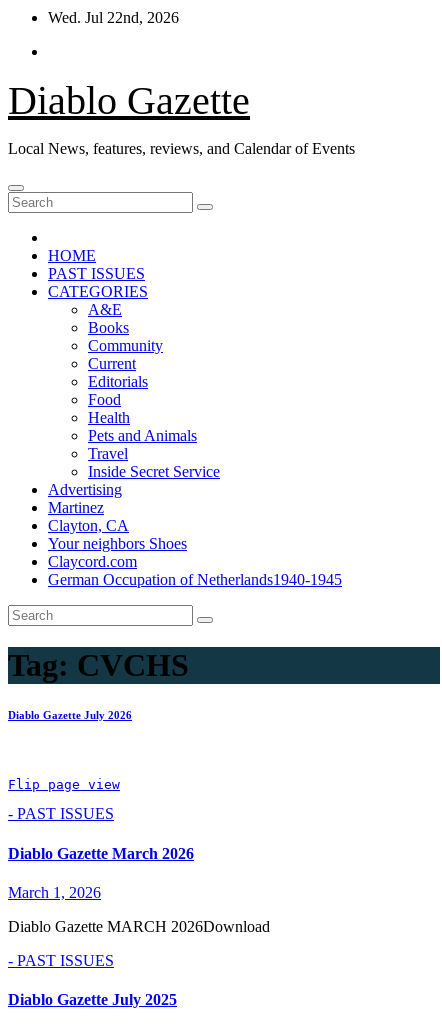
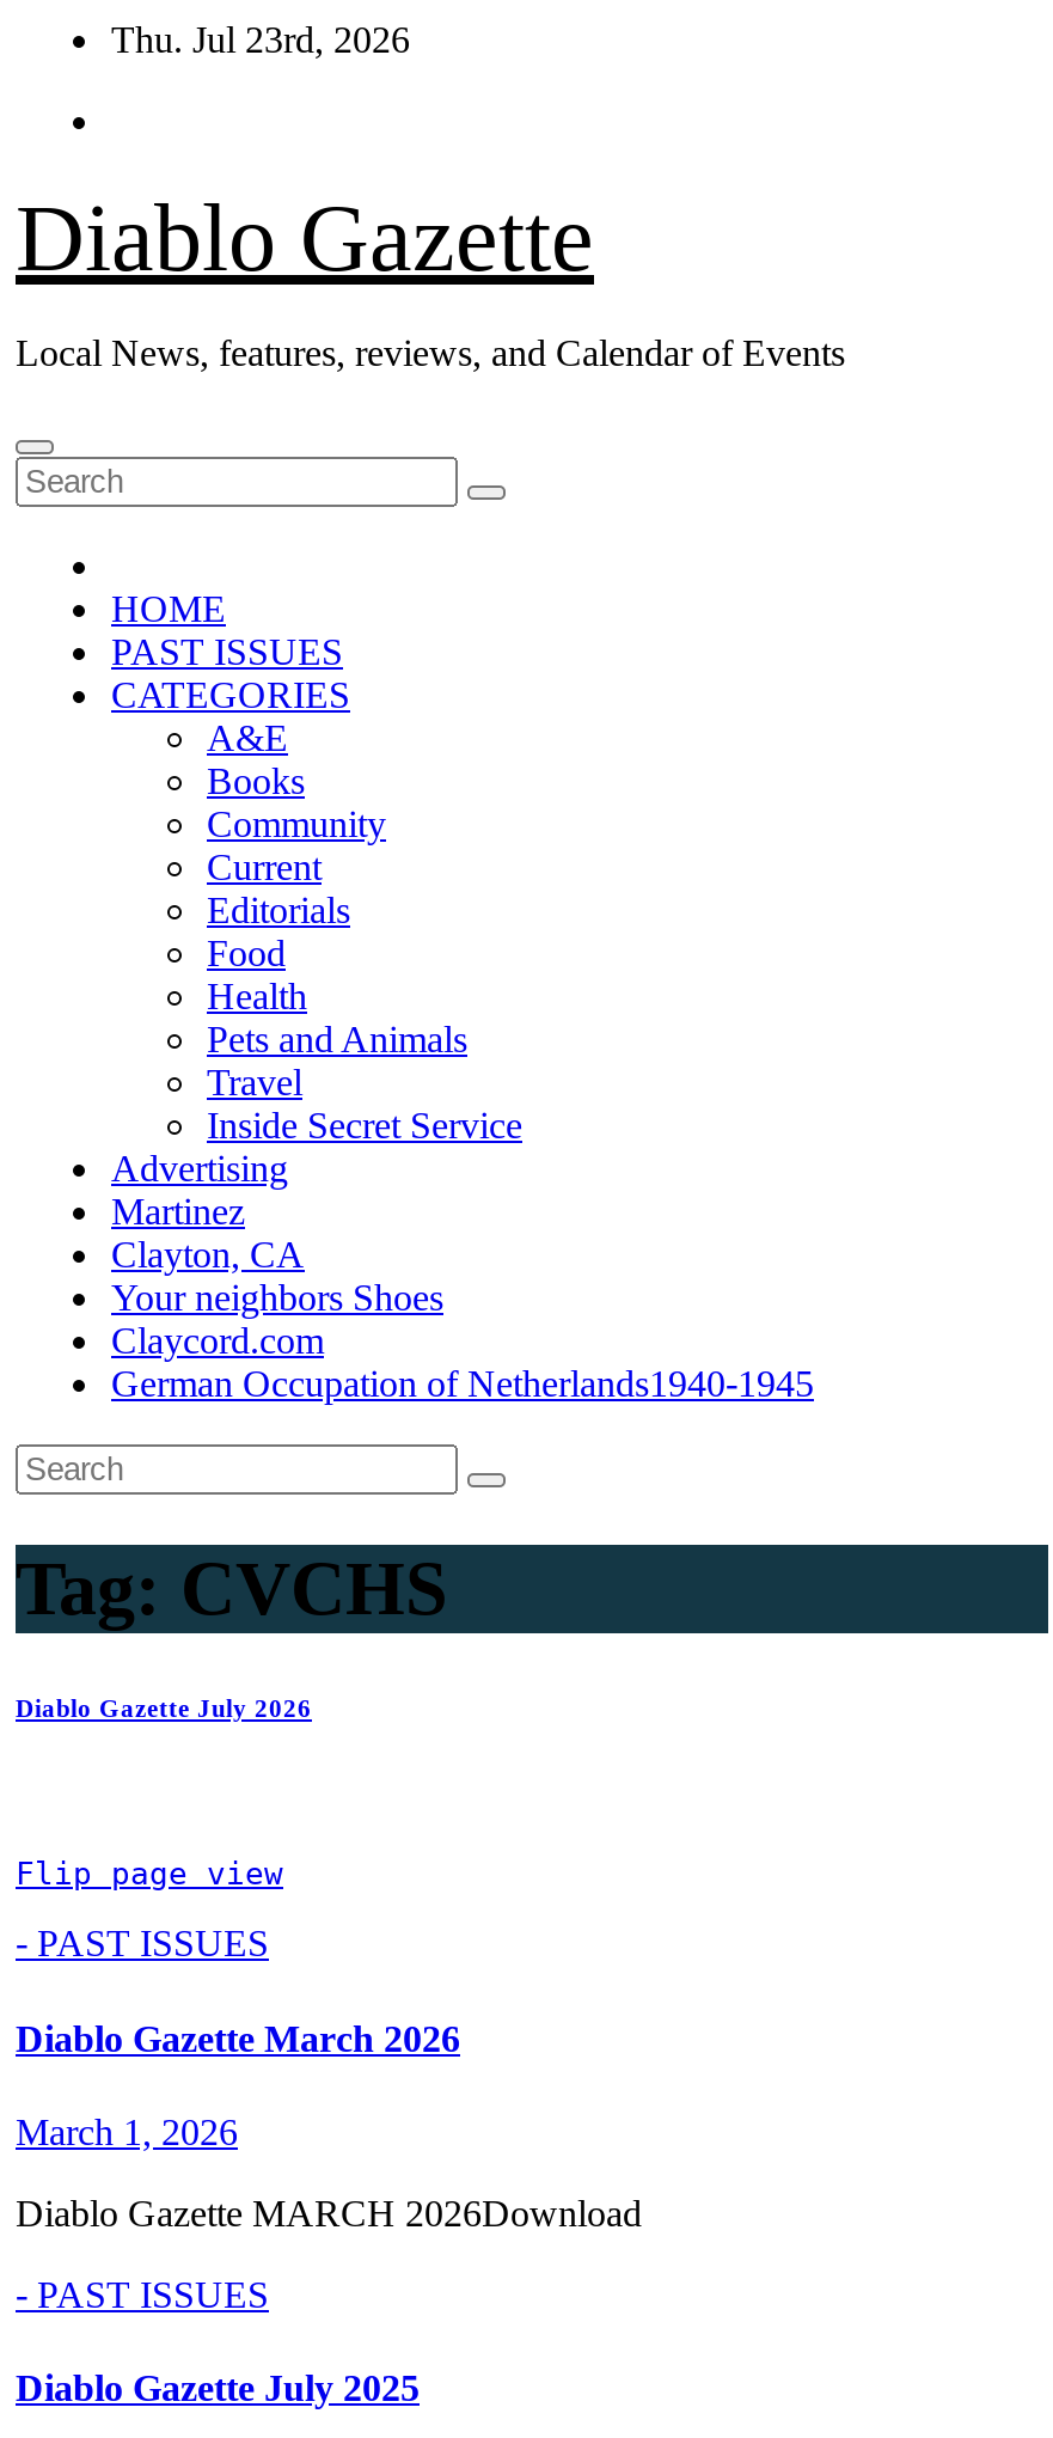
[48,9,179,26] Wed. Jul 22nd, 2026 -> [111,19,410,60] Thu. Jul 23rd, 2026

